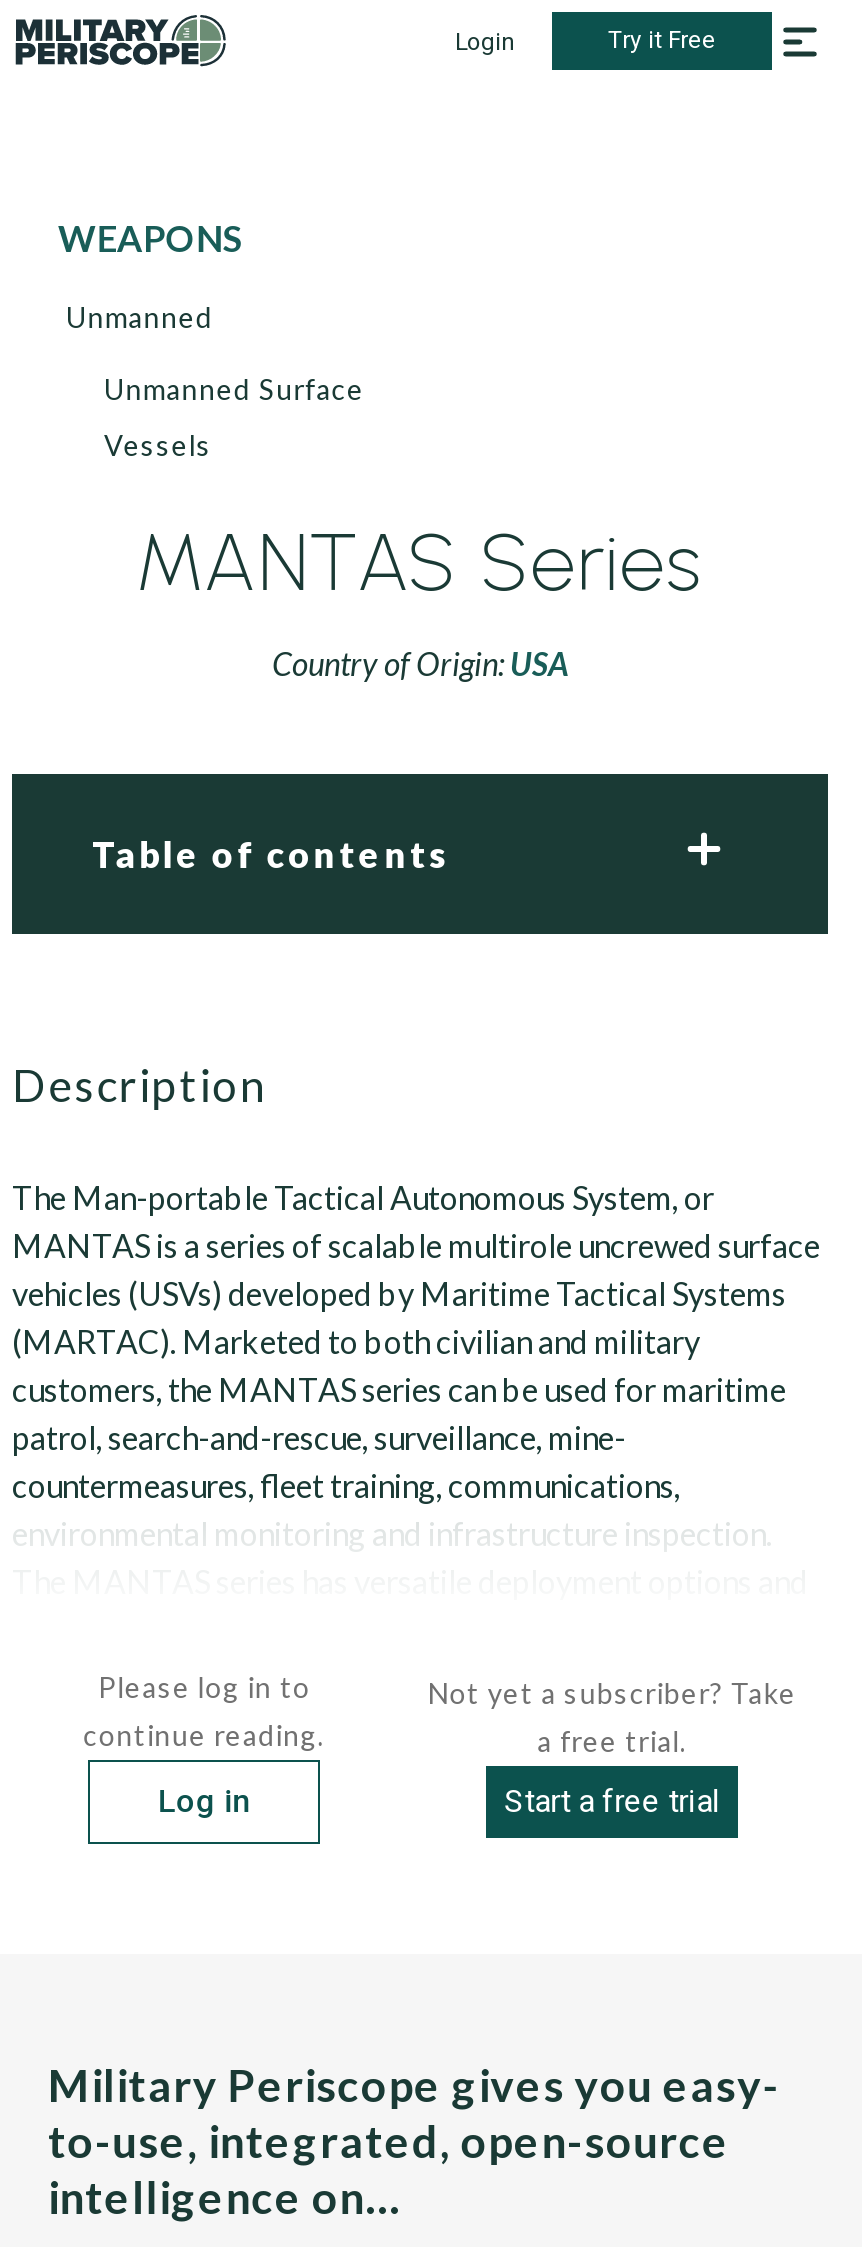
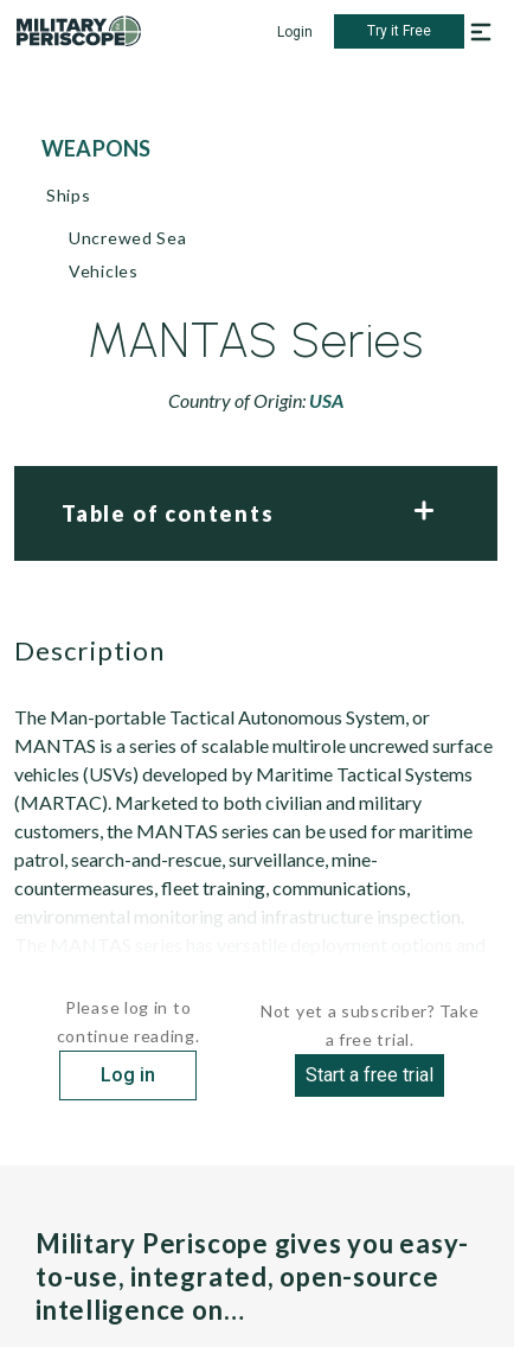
[66,300,213,334] Unmanned -> [46,185,91,205] Ships
[104,372,364,406] Unmanned Surface -> [69,228,186,248] Uncrewed Sea
[104,428,212,462] Vessels -> [69,261,138,281] Vehicles

